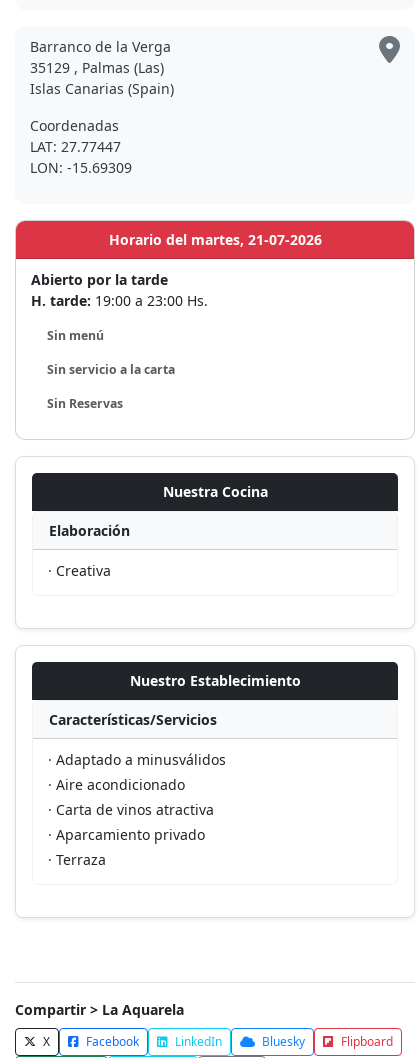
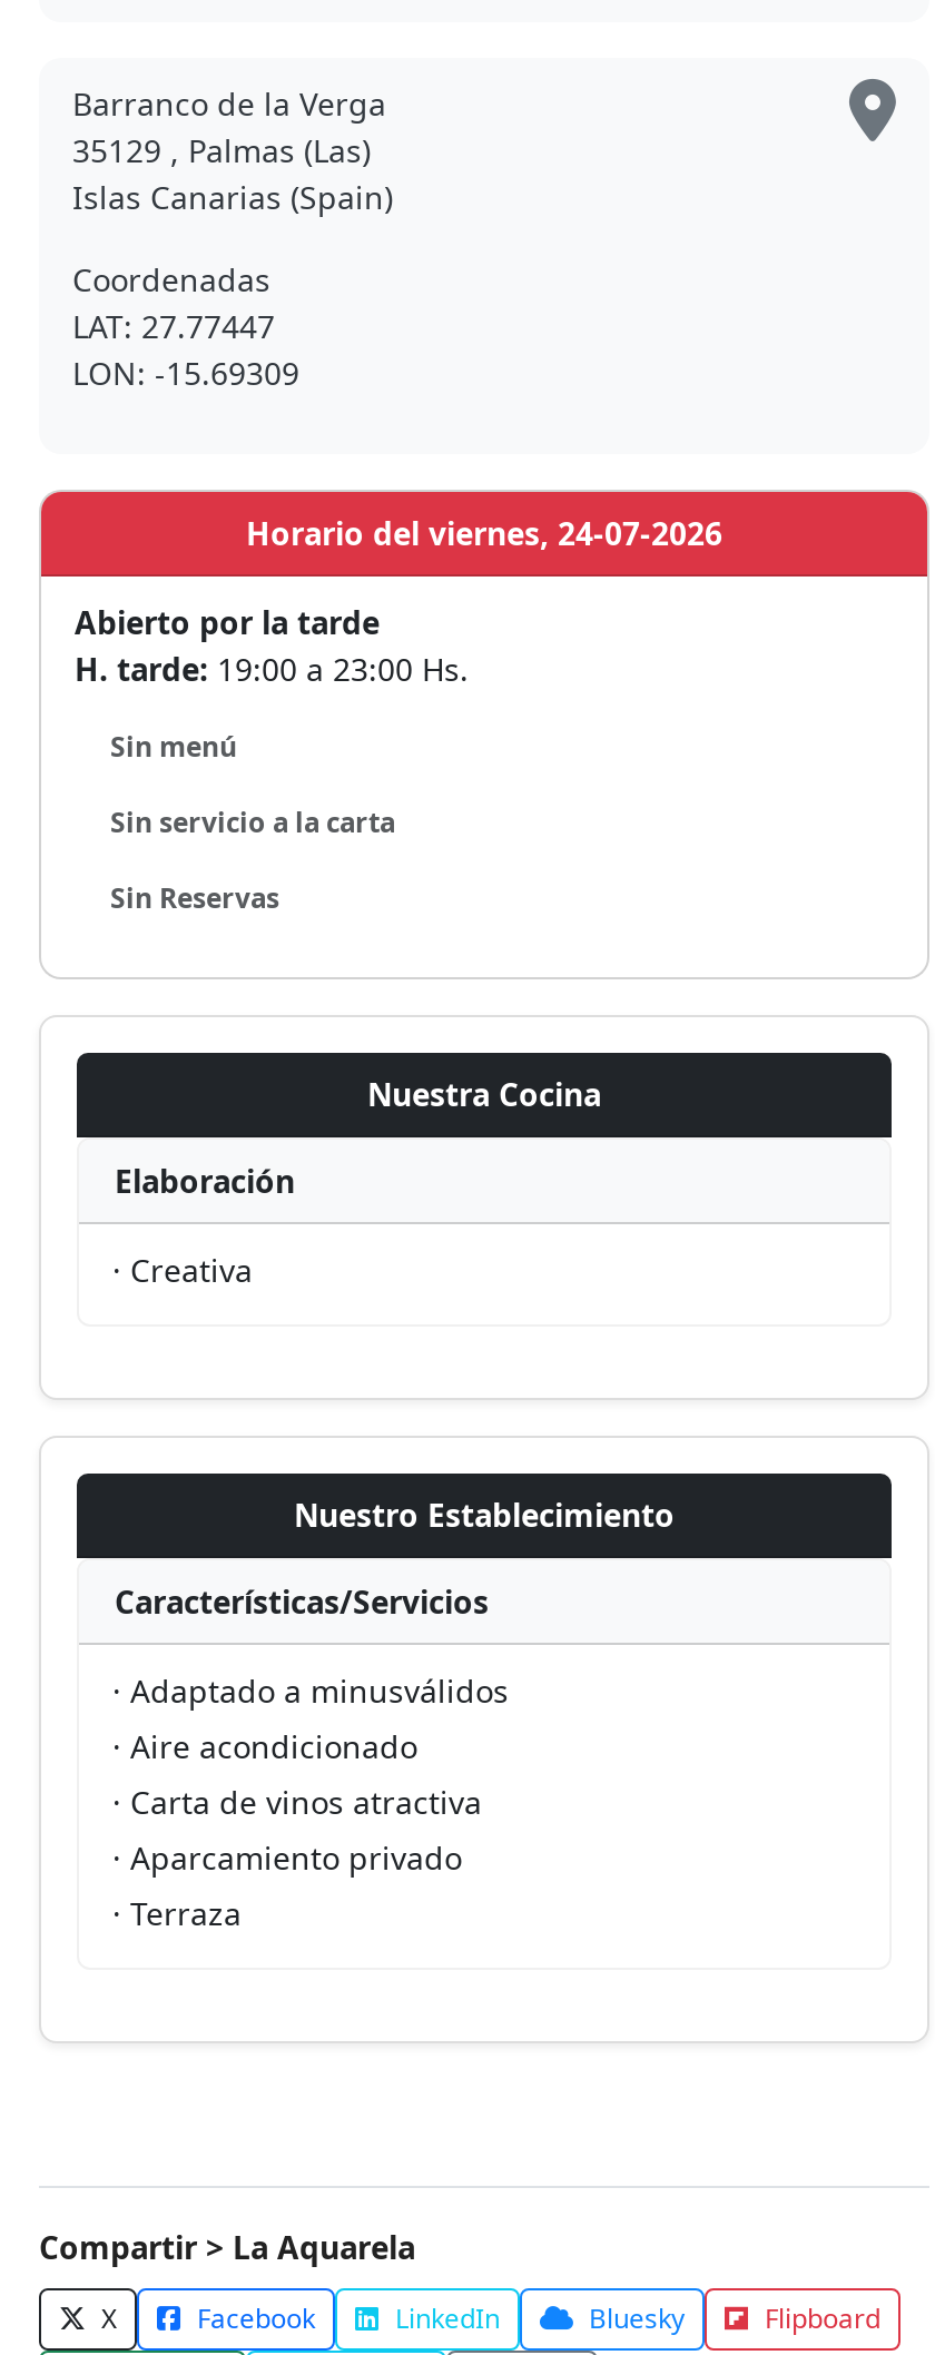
[108,230,321,249] Horario del martes, 21-07-2026 -> [246,512,722,554] Horario del viernes, 24-07-2026

